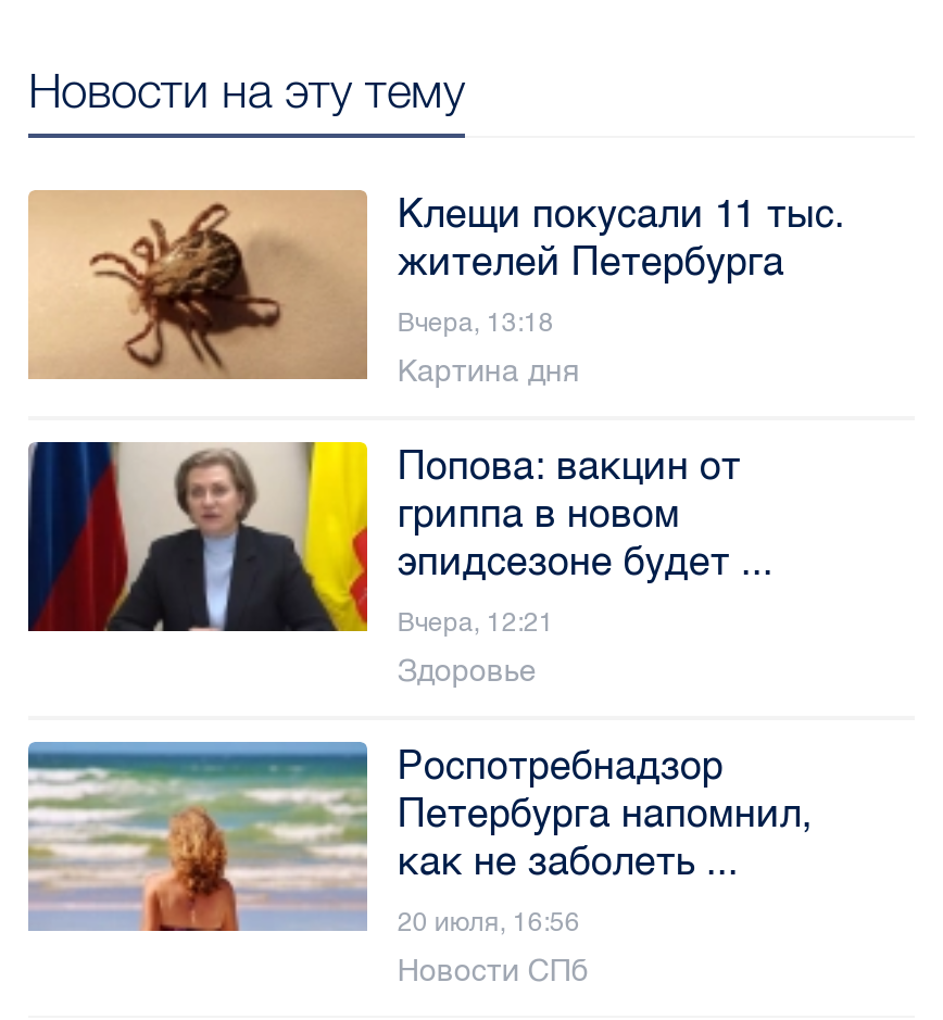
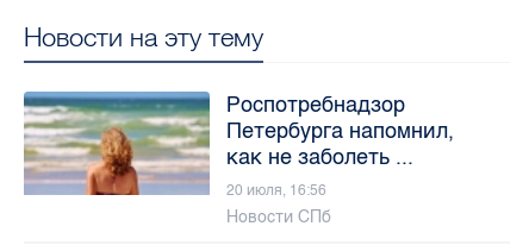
[28,188,845,689] [image] | Клещи покусали 11 тыс. | жителей Петербурга | Вчера, 13:18 | Картина дня | Попова: вакцин от | гриппа в новом | эпидсезоне будет ... | Вчера, 12:21 | Здоровье -> none
[26,440,365,633] [image] -> none

